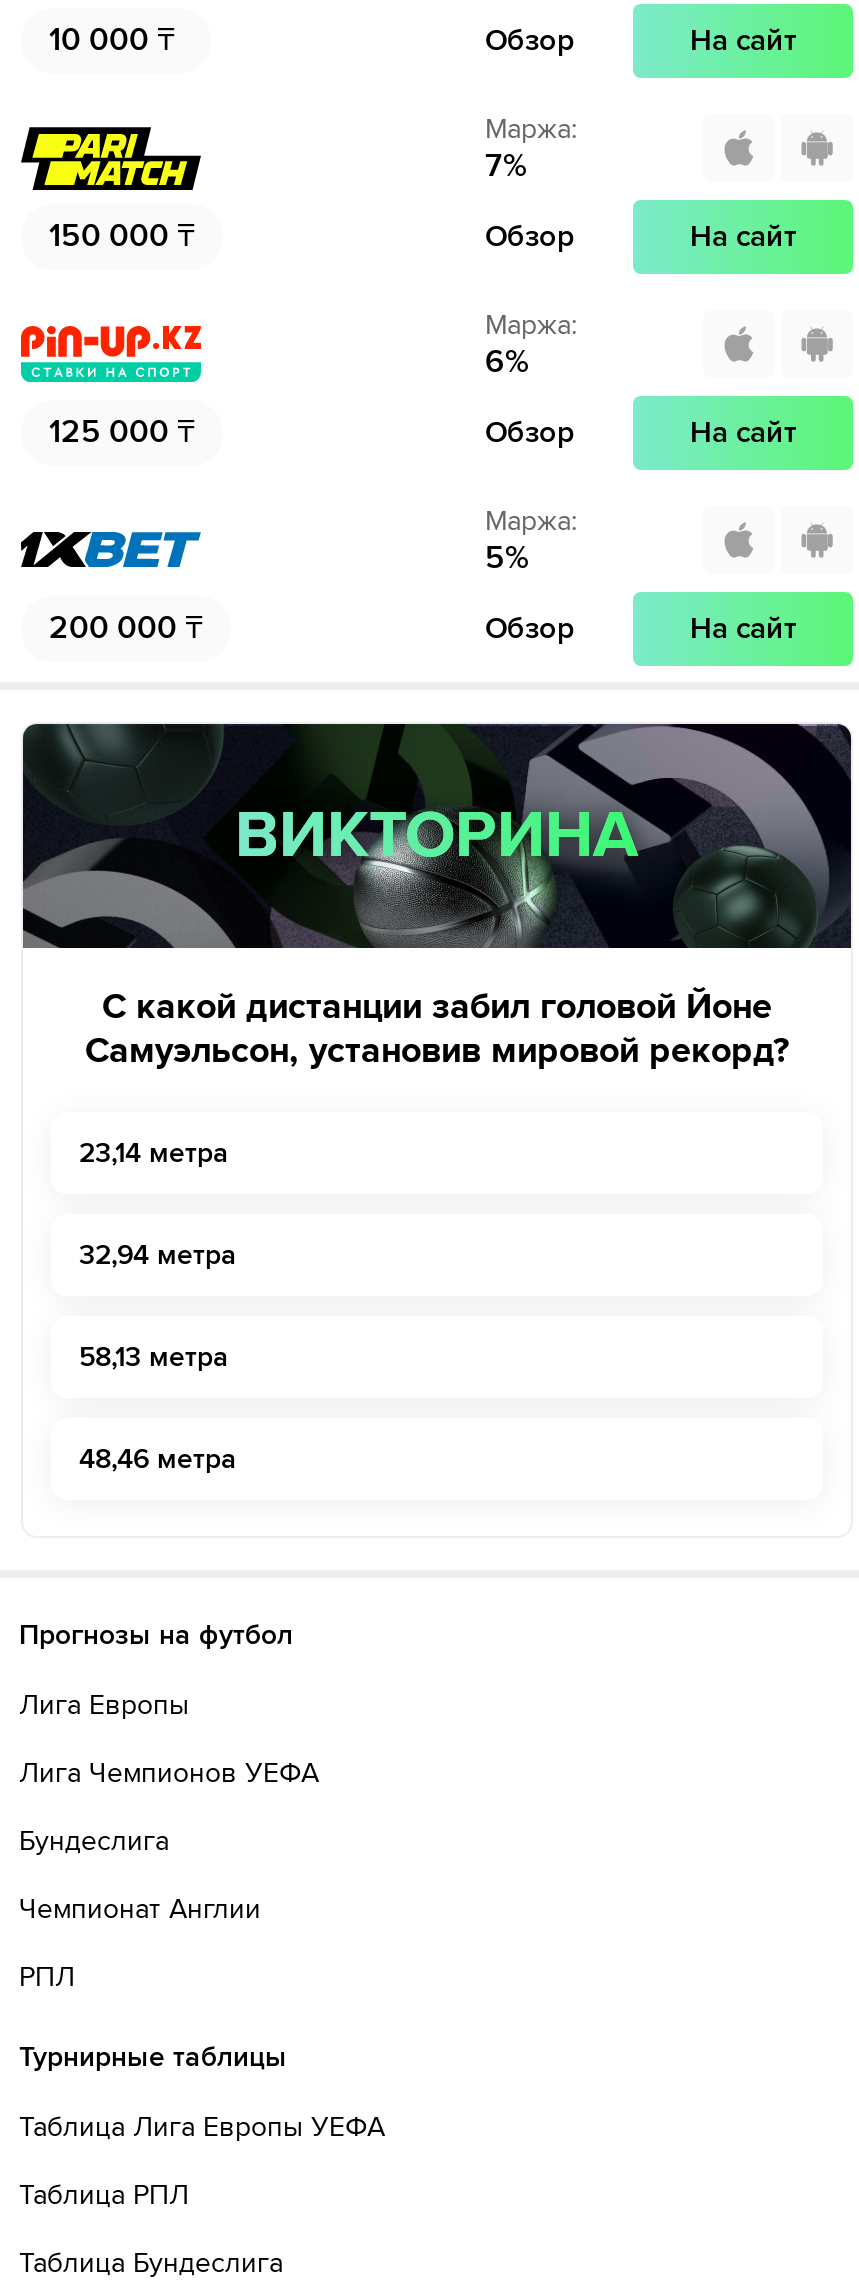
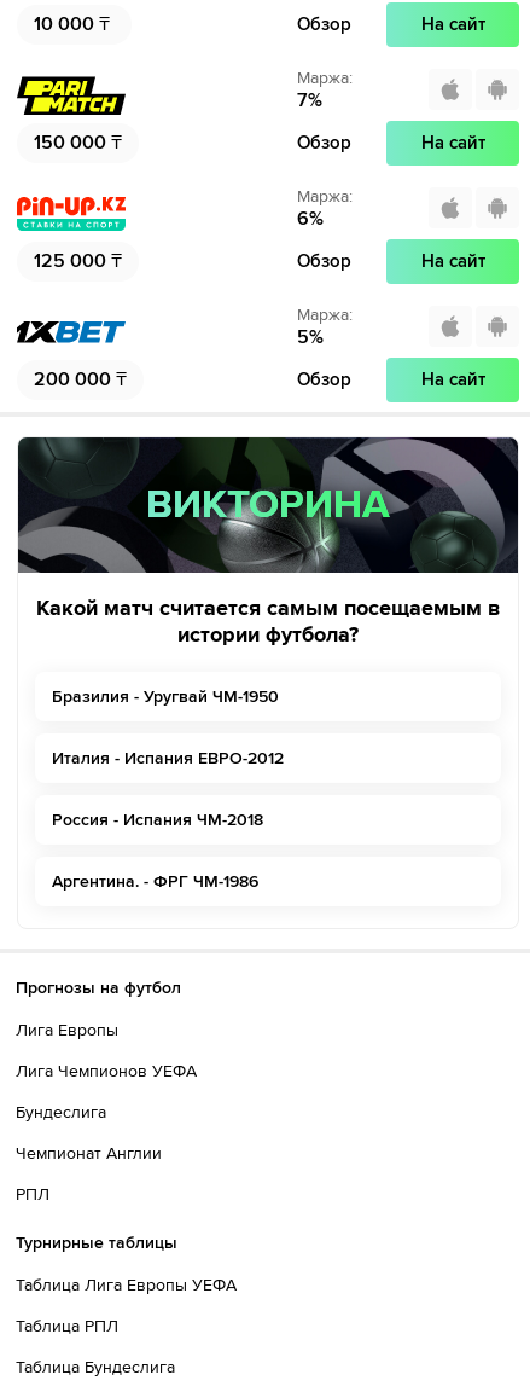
[85,984,789,1072] С какой дистанции забил головой Йоне | Самуэльсон, установив мировой рекорд? -> [36,594,500,648] Какой матч считается самым посещаемым в | истории футбола?
[79,1136,229,1170] 23,14 метра -> [52,686,279,707] Бразилия - Уругвай ЧМ-1950
[79,1238,237,1272] 32,94 метра -> [52,748,284,768] Италия - Испания ЕВРО-2012
[79,1340,229,1374] 58,13 метра -> [52,810,263,830] Россия - Испания ЧМ-2018
[79,1442,237,1476] 48,46 метра -> [52,871,258,892] Аргентина. - ФРГ ЧМ-1986

